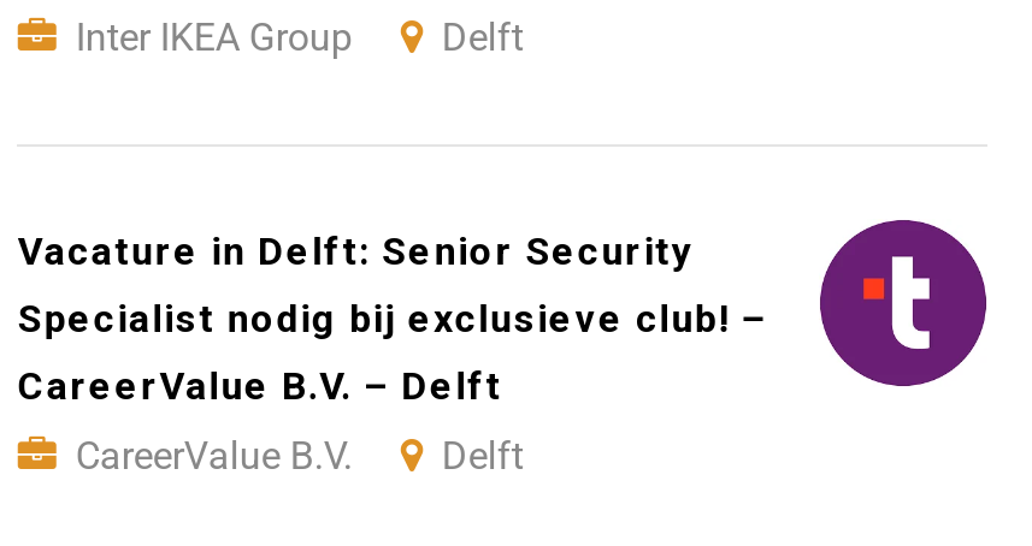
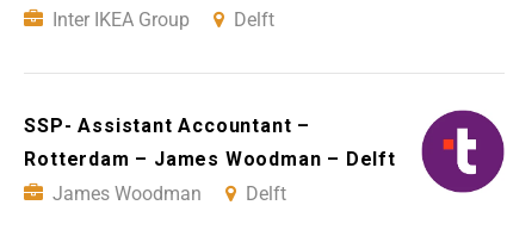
[18,228,767,478] Vacature in Delft: Senior Security | Specialist nodig bij exclusieve club! – | CareerValue B.V. – Delft | CareerValue B.V. -> [24,114,396,205] SSP- Assistant Accountant – | Rotterdam – James Woodman – Delft | James Woodman

